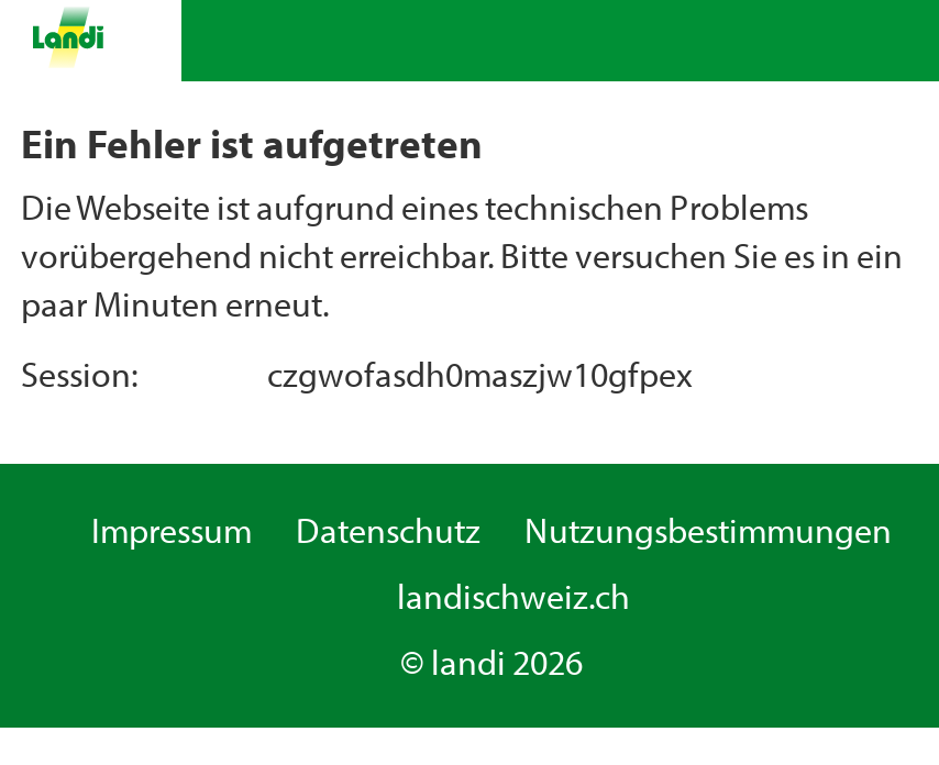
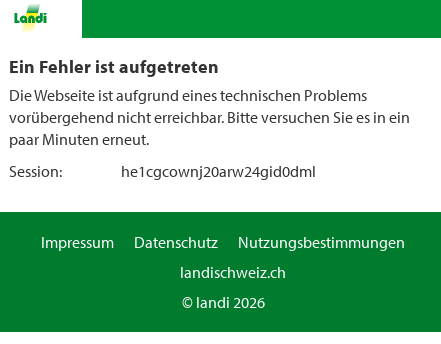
[267,352,692,396] czgwofasdh0maszjw10gfpex -> [121,161,316,181] he1cgcownj20arw24gid0dml

